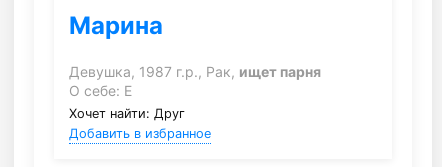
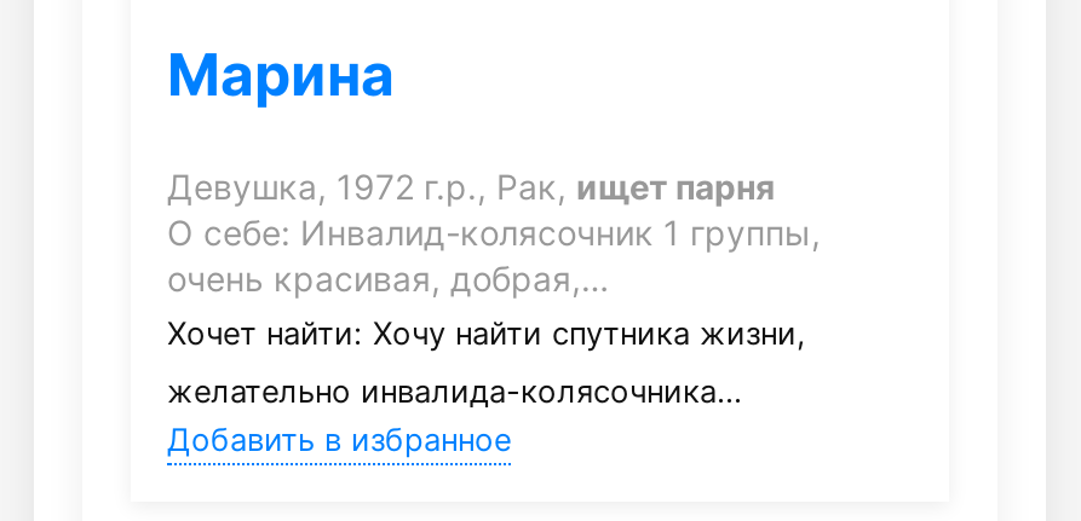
[69,63,321,121] Девушка, 1987 г.р., Рак, ищет парня | О себе: Е | Хочет найти: Друг -> [167,164,821,409] Девушка, 1972 г.р., Рак, ищет парня | О себе: Инвалид-колясочник 1 группы, | очень красивая, добрая,… | Хочет найти: Хочу найти спутника жизни, | желательно инвалида-колясочника…

